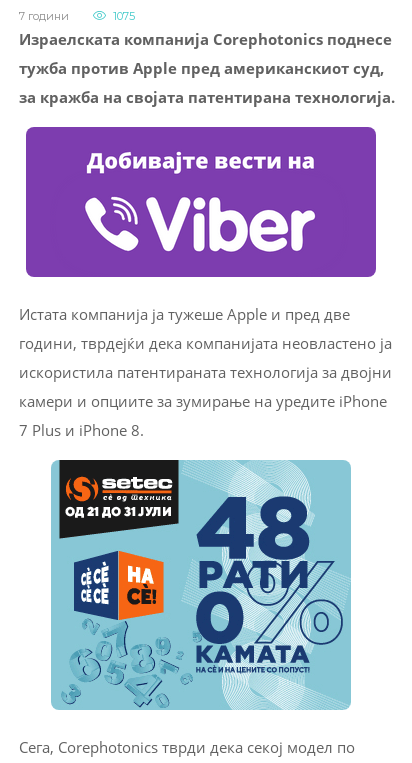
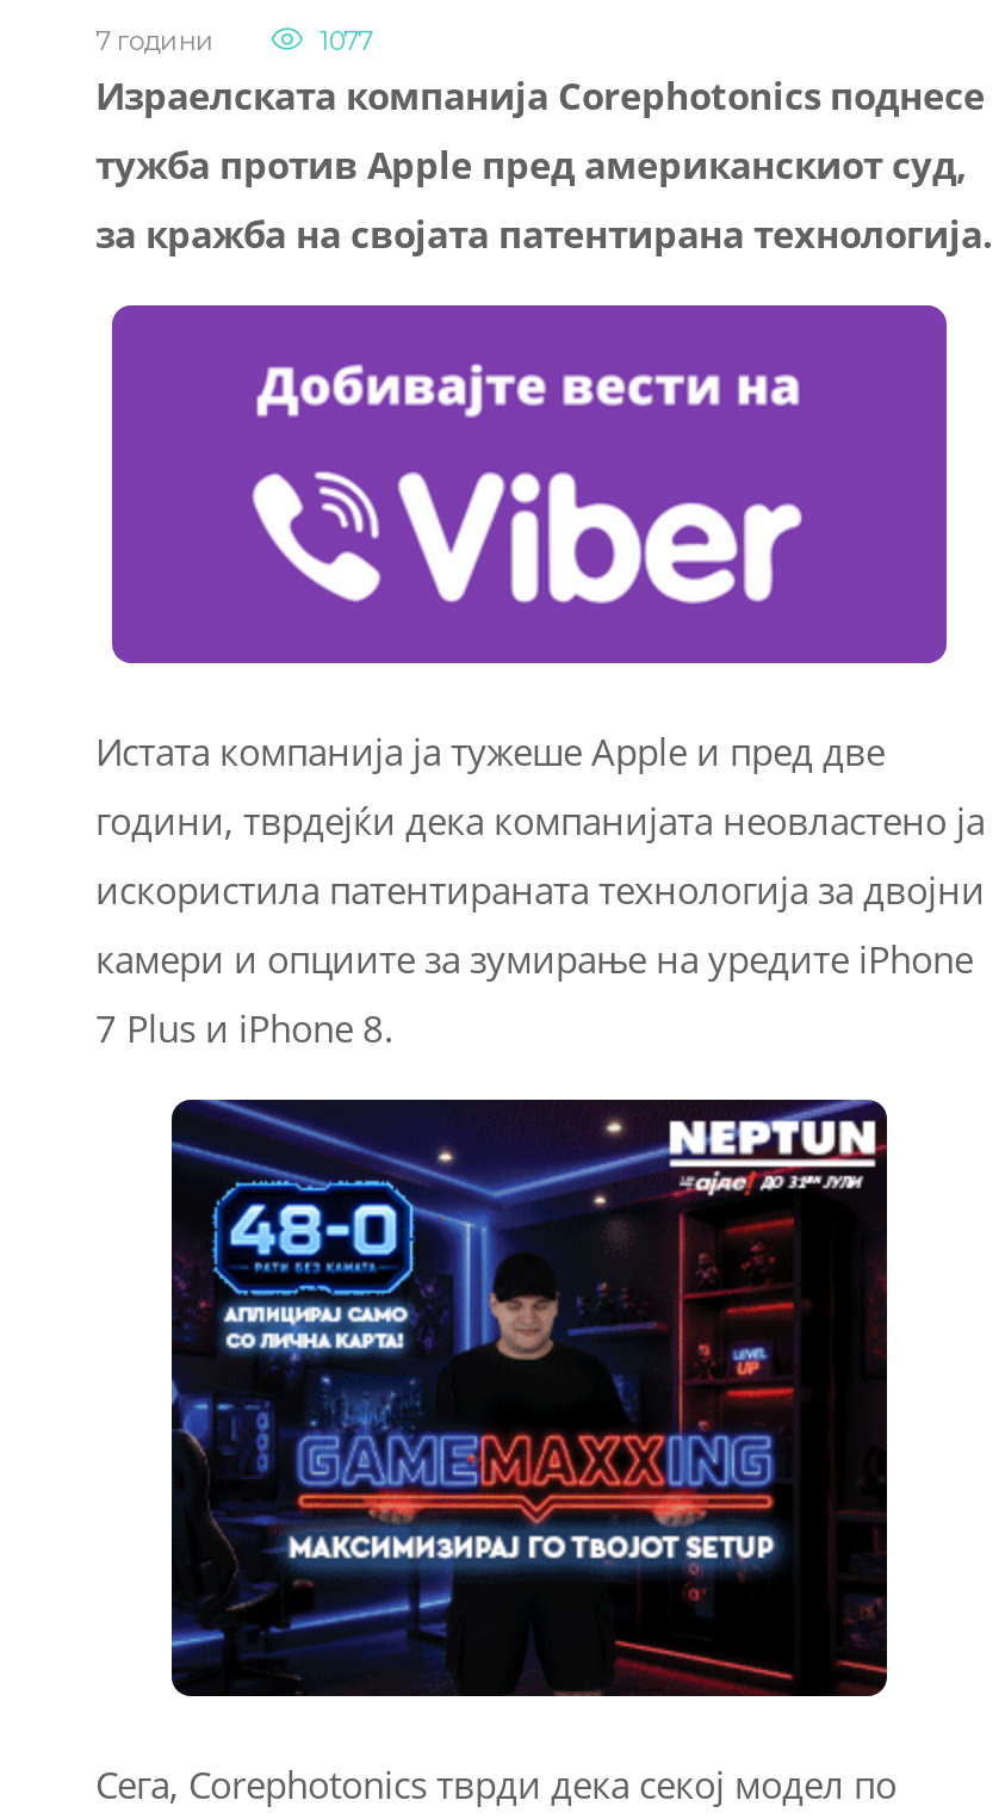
[110,9,135,23] 1075 -> [312,23,372,56] 1077
[51,459,351,710] [image] -> [169,1097,889,1699] [image]

